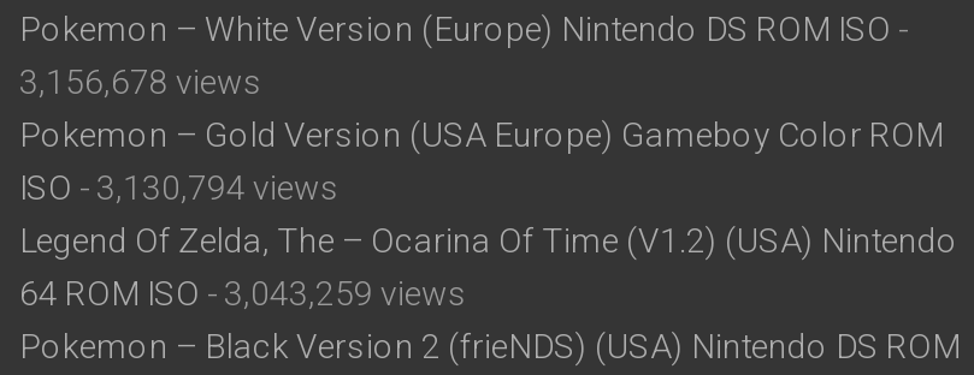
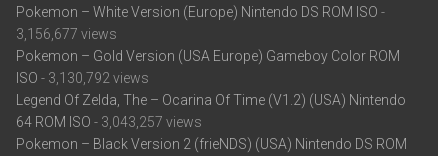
[19,63,262,101] 3,156,678 views -> [16,26,117,42] 3,156,677 views
[19,169,340,207] ISO - 3,130,794 views -> [16,70,149,86] ISO - 3,130,792 views
[19,275,467,313] 64 ROM ISO - 3,043,259 views -> [16,114,202,130] 64 ROM ISO - 3,043,257 views

